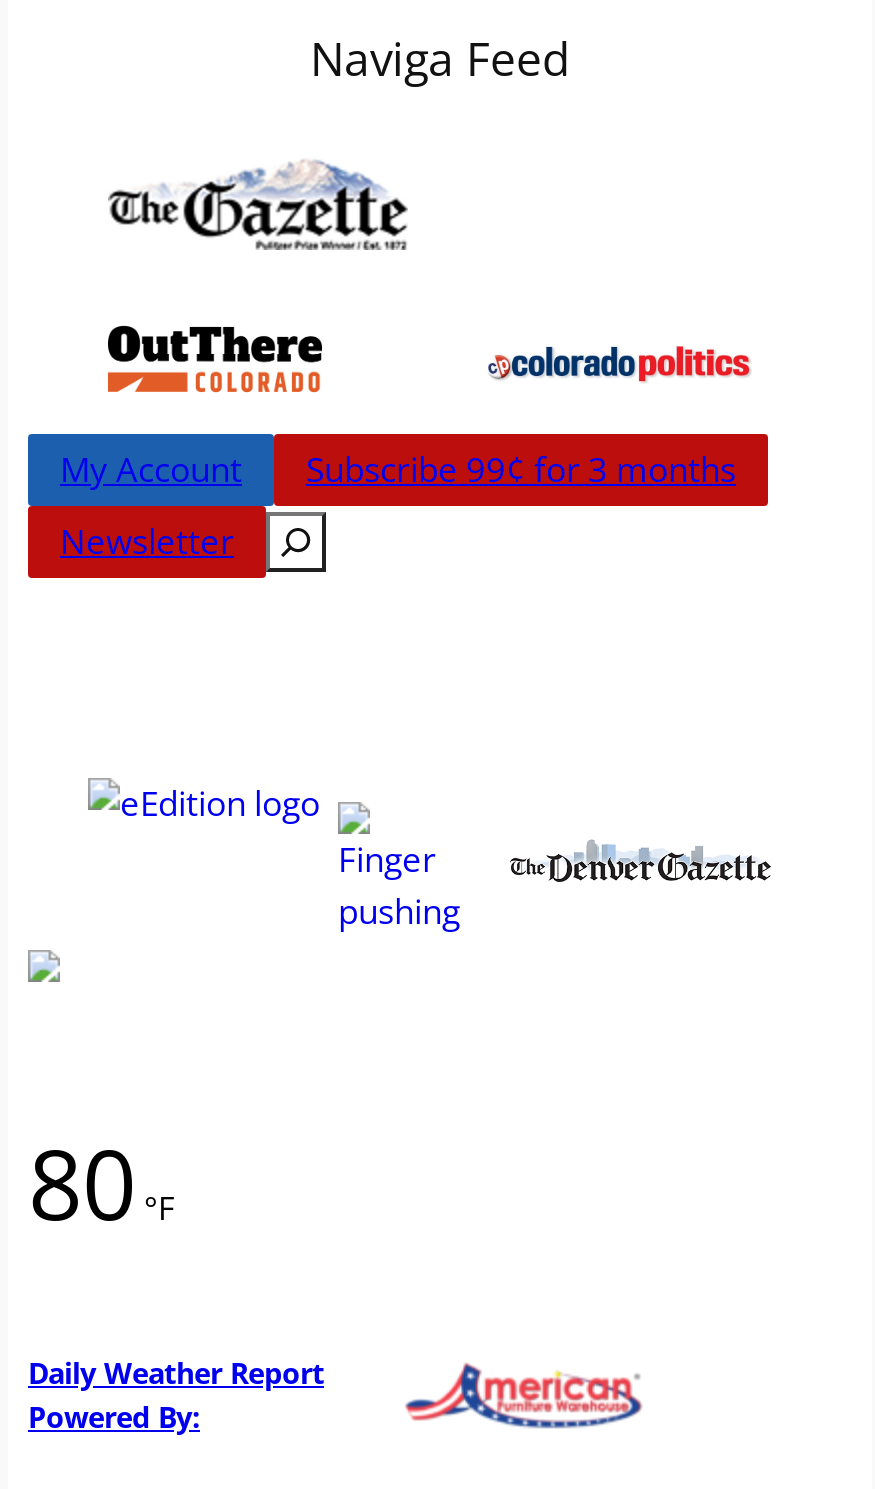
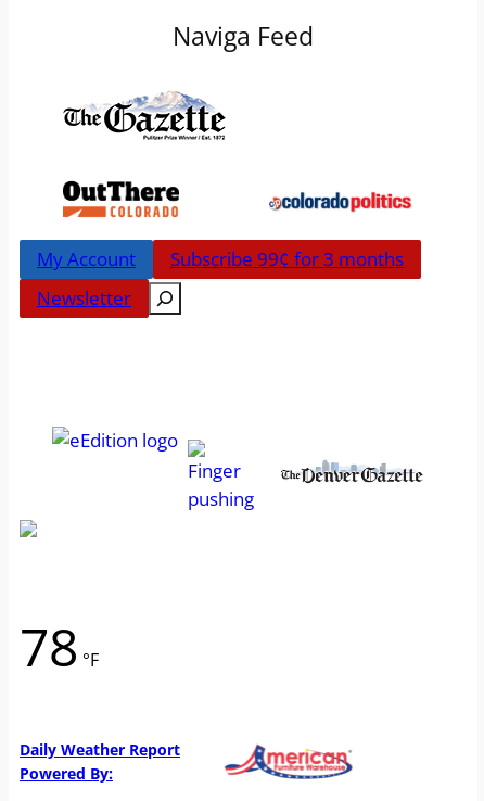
[28,1118,174,1248] 80 °F -> [20,611,99,682] 78 °F

